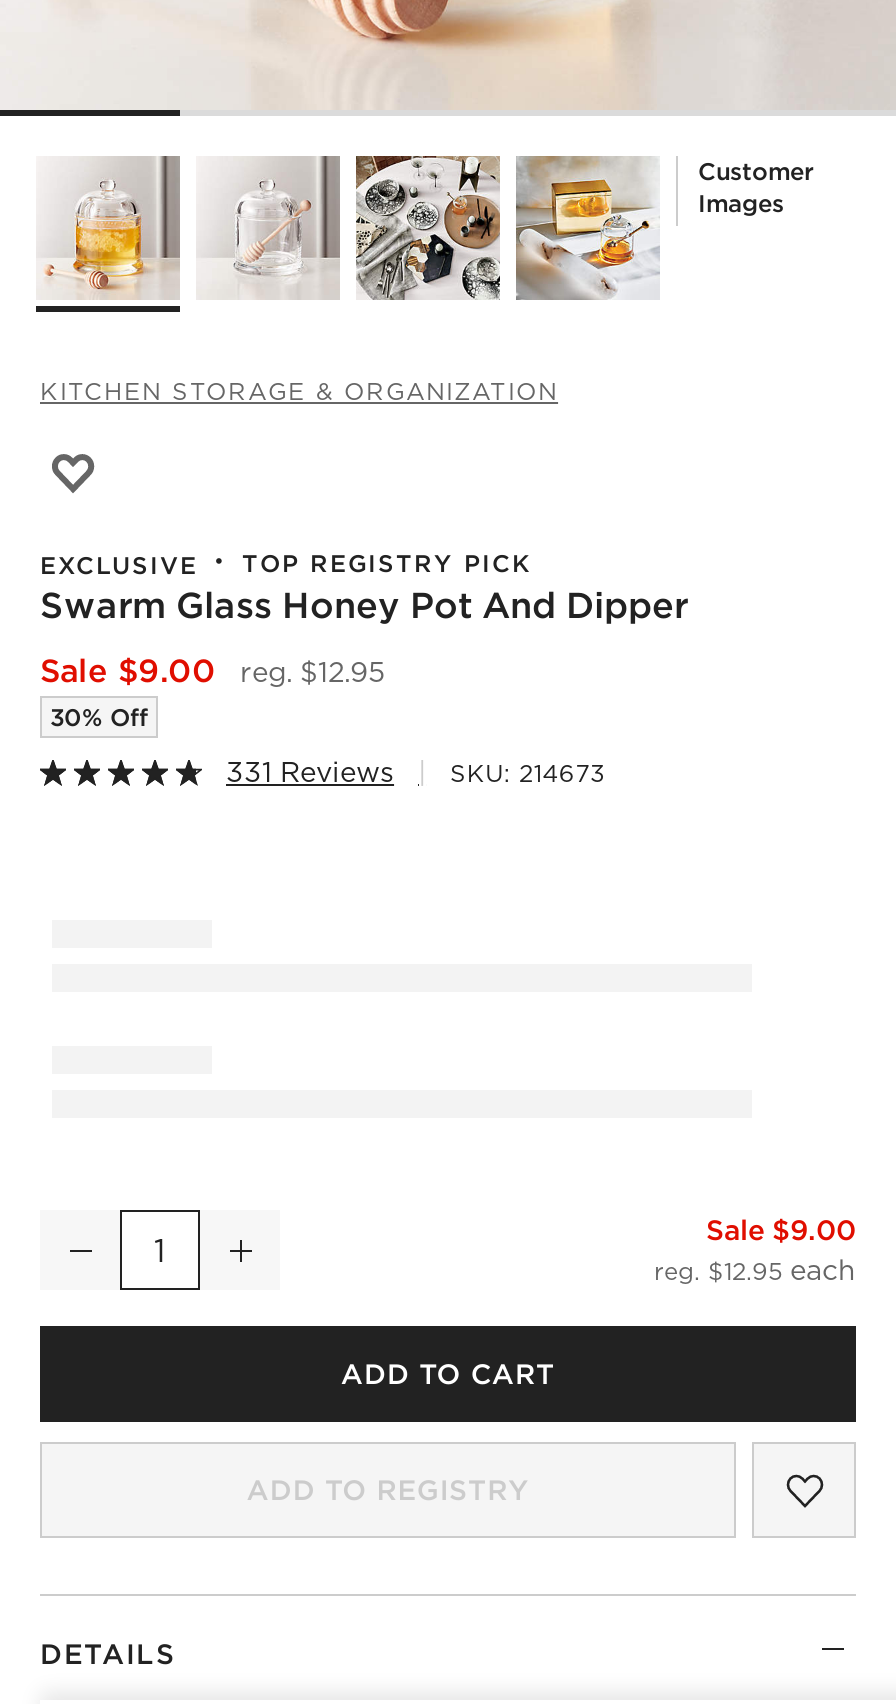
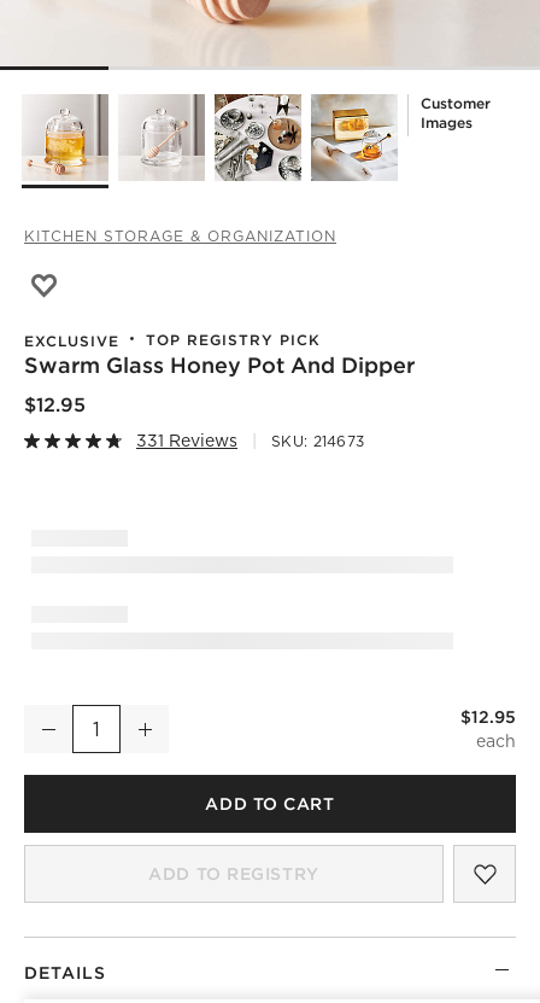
[40,651,386,733] Sale $9.00 reg. $12.95 | 30% Off -> [24,393,86,417] $12.95
[654,1213,856,1287] Sale $9.00 | reg. $12.95 -> [460,706,516,728] $12.95

